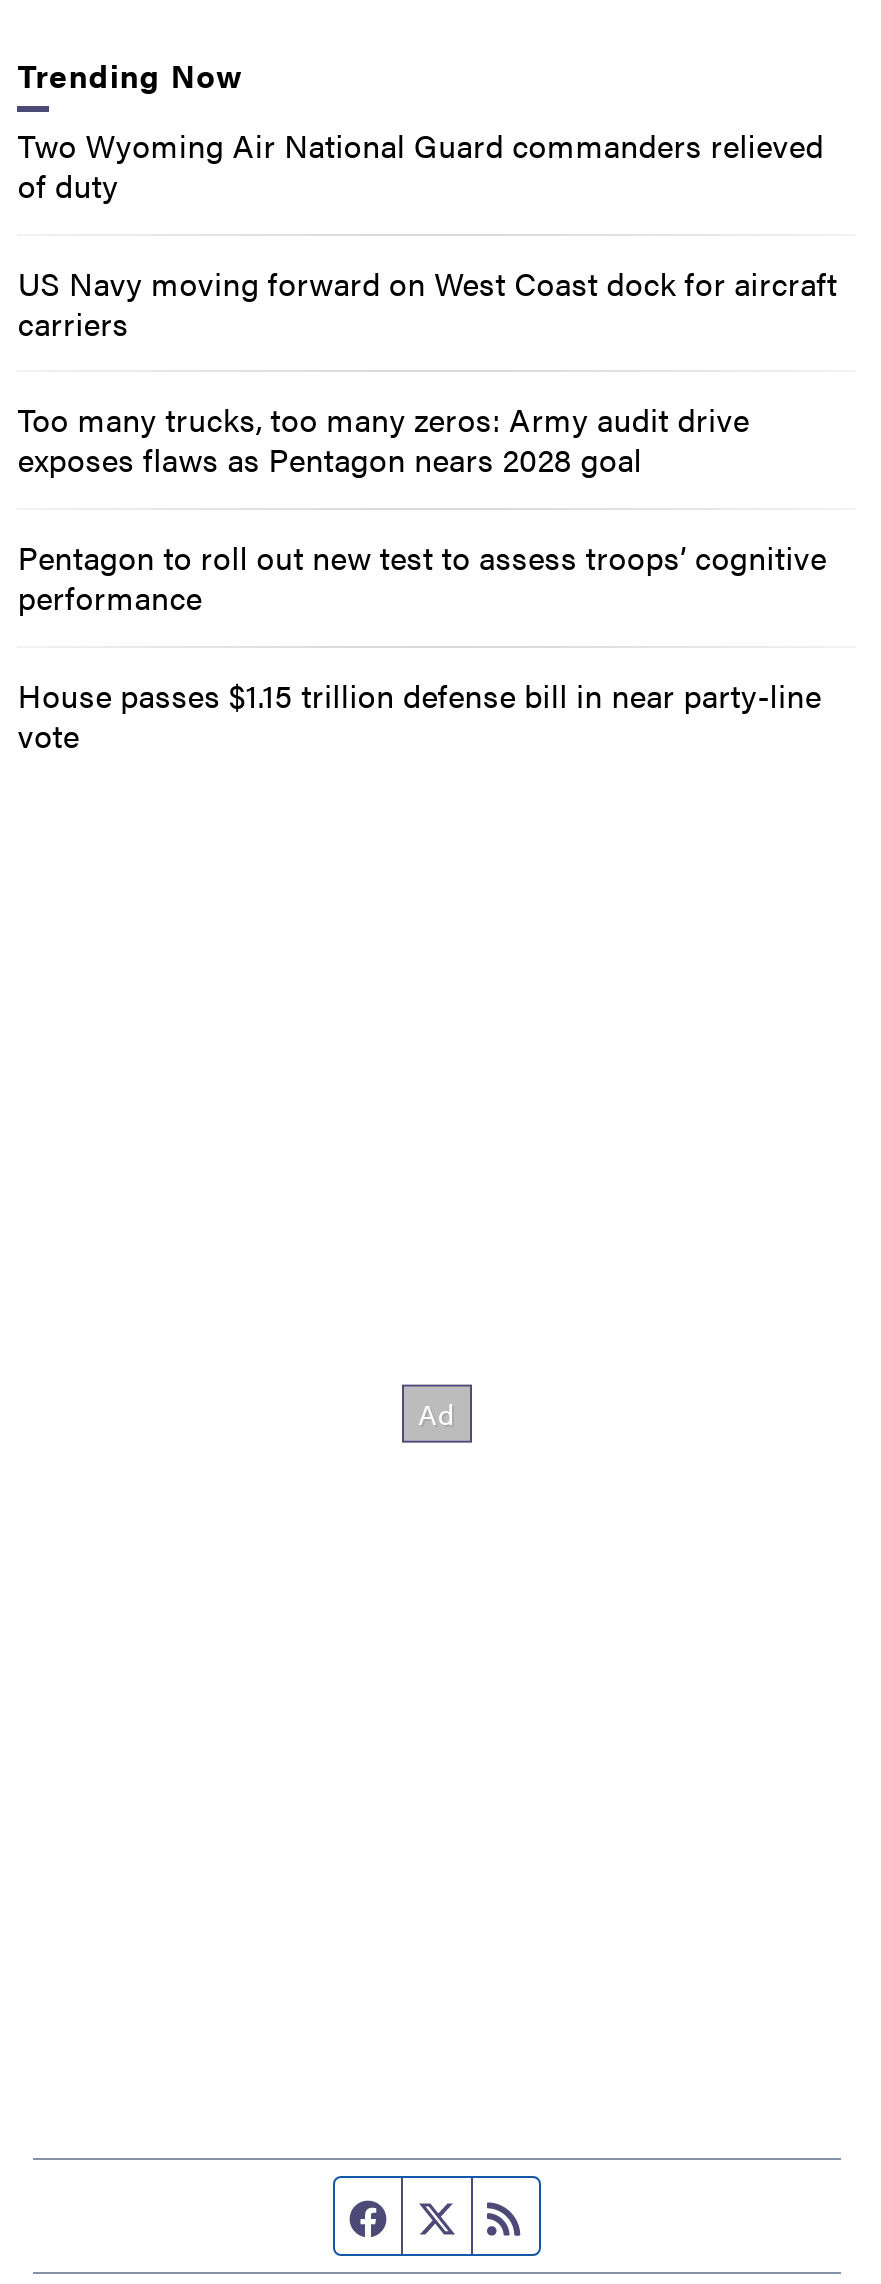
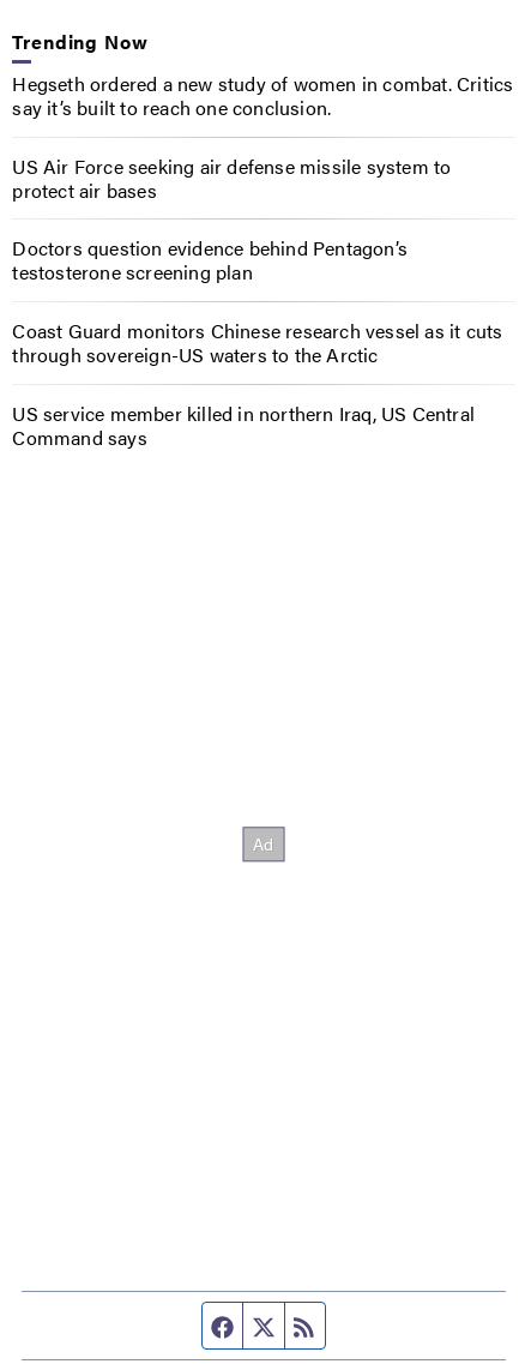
[18,121,824,207] Two Wyoming Air National Guard commanders relieved | of duty -> [12,69,513,121] Hegseth ordered a new study of women in combat. Critics | say it’s built to reach one conclusion.
[18,259,837,345] US Navy moving forward on West Coast dock for aircraft | carriers -> [12,152,451,203] US Air Force seeking air defense missile system to | protect air bases
[18,397,749,483] Too many trucks, too many zeros: Army audit drive | exposes flaws as Pentagon nears 2028 goal -> [12,234,408,286] Doctors question evidence behind Pentagon’s | testosterone screening plan
[18,534,827,620] Pentagon to roll out new test to assess troops’ cognitive | performance -> [12,317,503,368] Coast Guard monitors Chinese research vessel as it cuts | through sovereign-US waters to the Arctic
[18,672,821,758] House passes $1.15 trillion defense bill in near party-line | vote -> [12,399,475,451] US service member killed in northern Iraq, US Central | Command says

